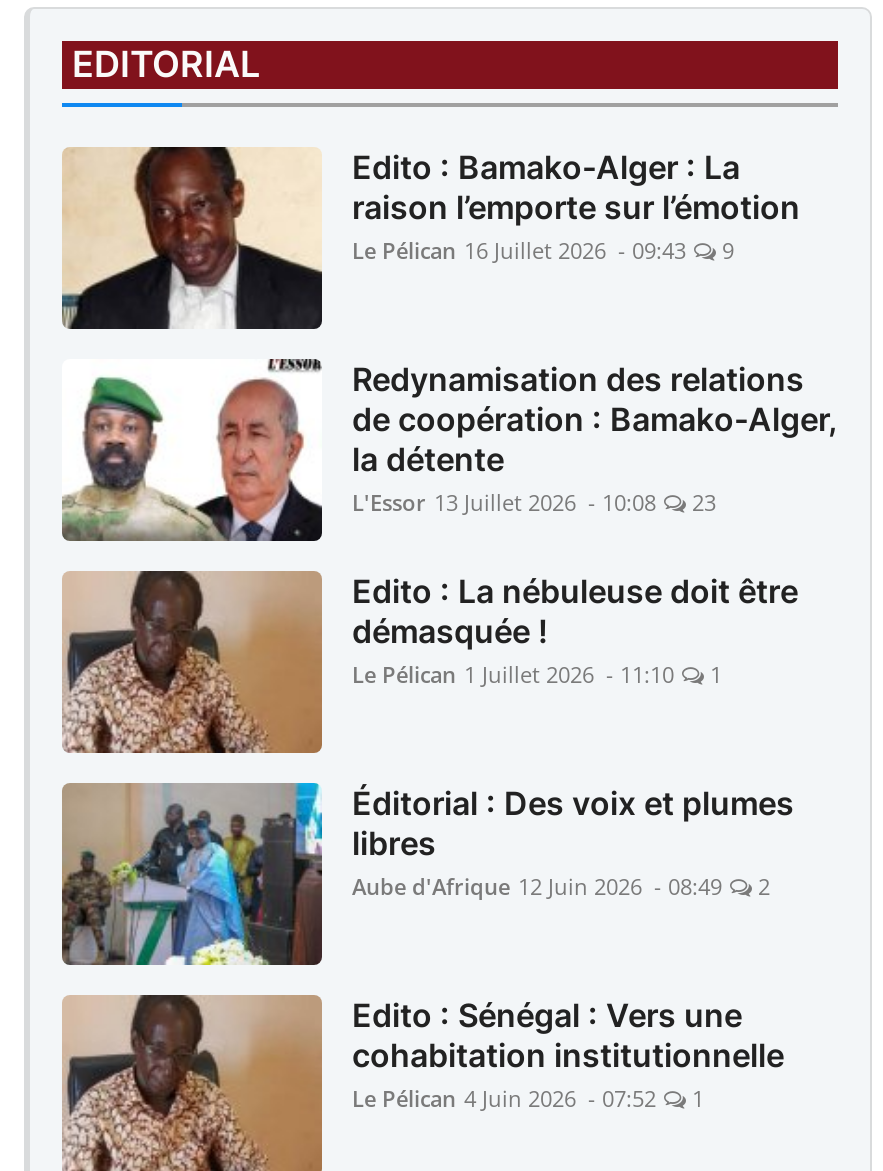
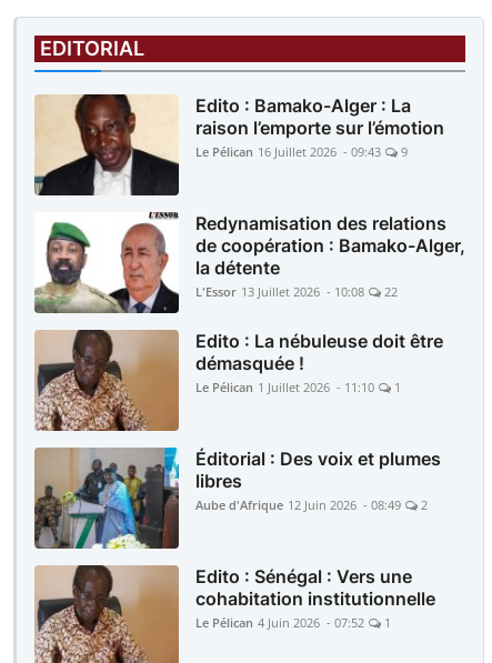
[352,488,716,518] L'Essor 13 Juillet 2026 - 10:08 23 -> [195,284,398,300] L'Essor 13 Juillet 2026 - 10:08 22

